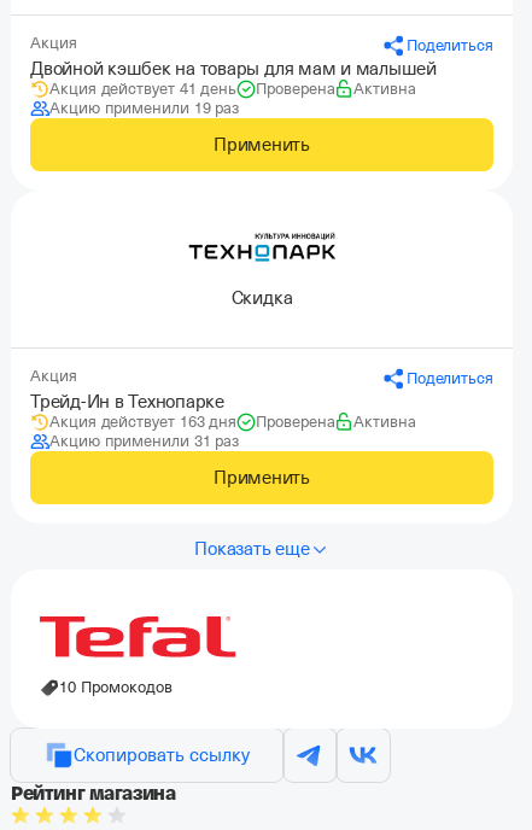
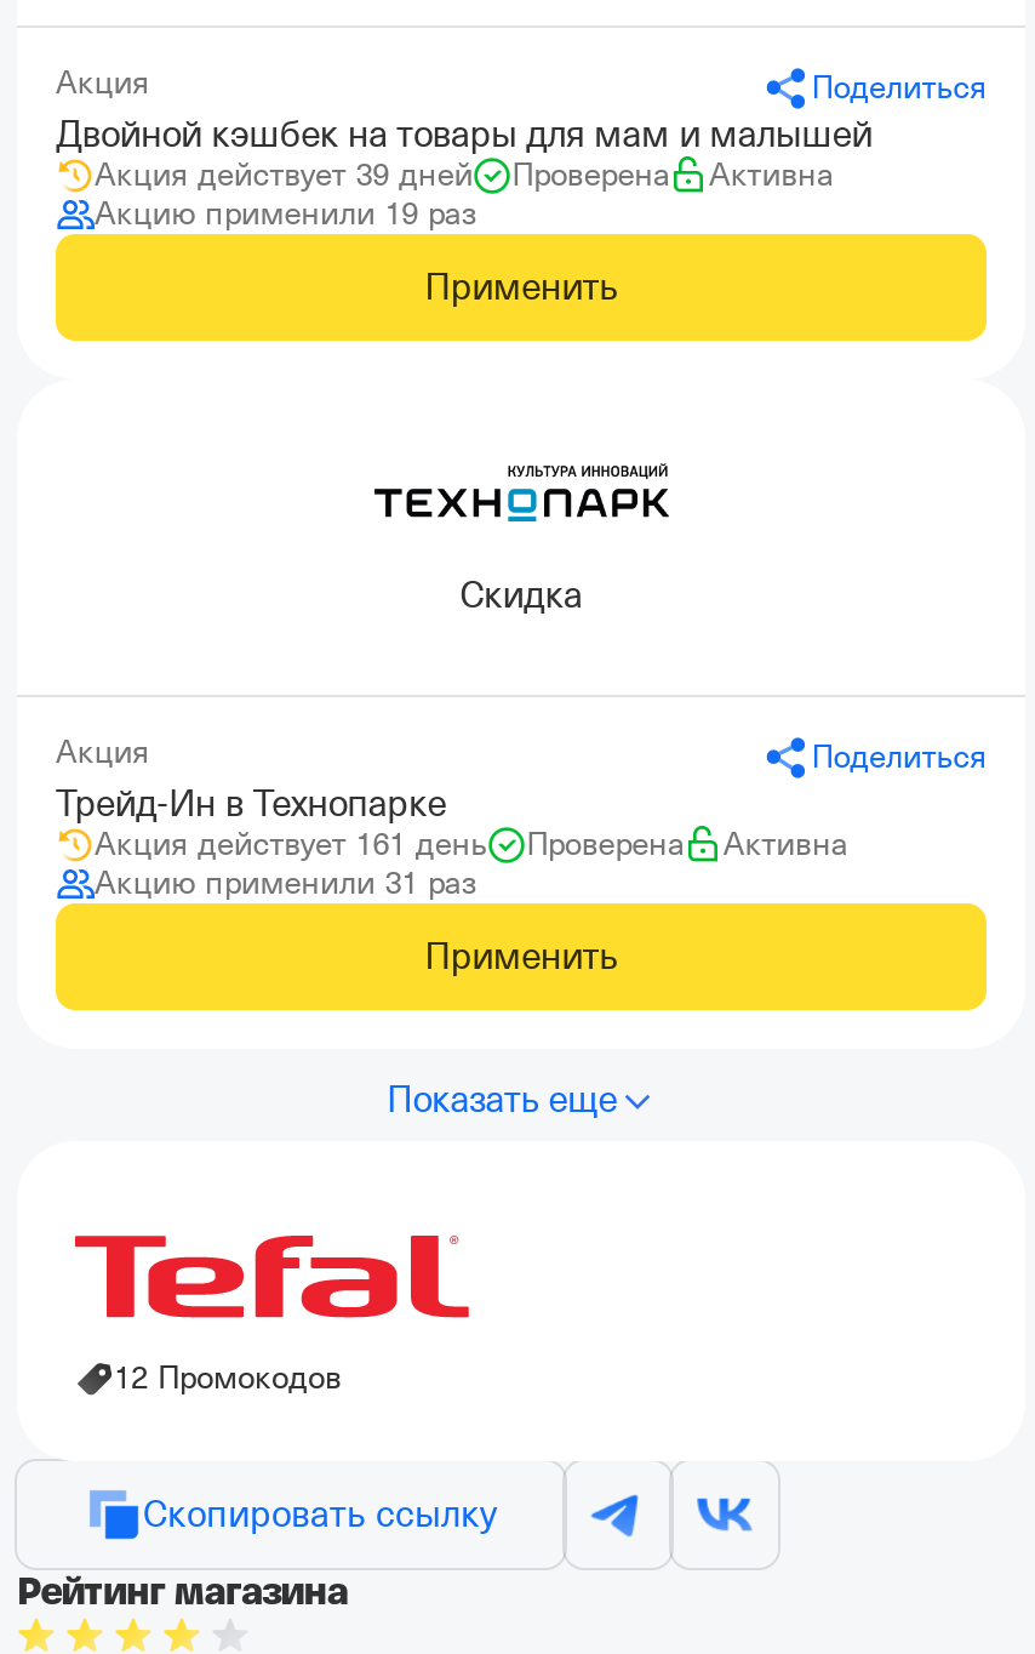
[49,80,237,98] Акция действует 41 день -> [95,156,473,193] Акция действует 39 дней
[49,413,237,431] Акция действует 163 дня -> [95,826,487,862] Акция действует 161 день
[59,678,173,696] 10 Промокодов -> [114,1359,342,1396] 12 Промокодов

